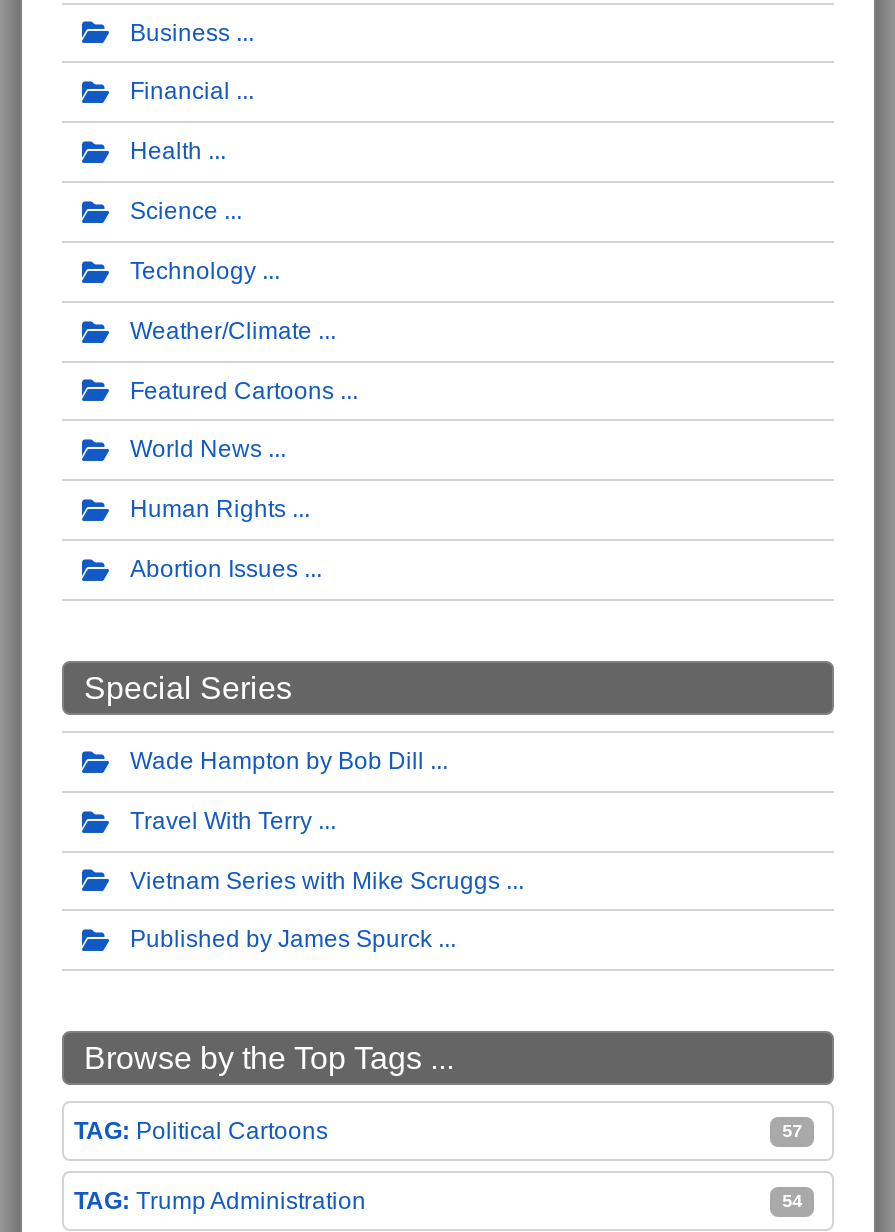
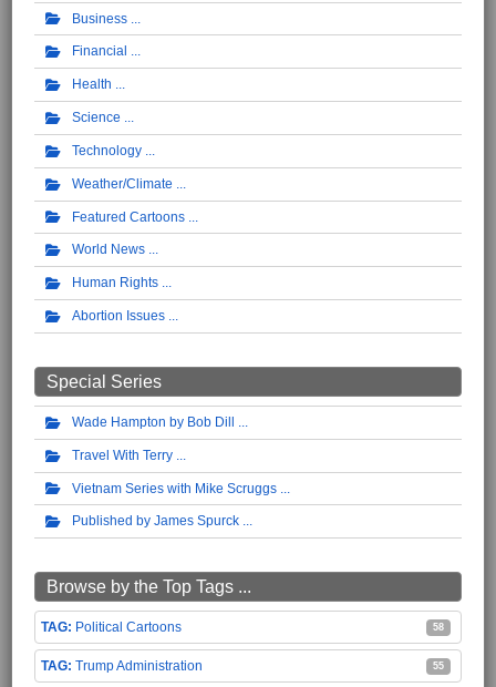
[782,1122,802,1142] 57 -> [433,622,444,633] 58
[782,1192,802,1212] 54 -> [433,661,444,672] 55

